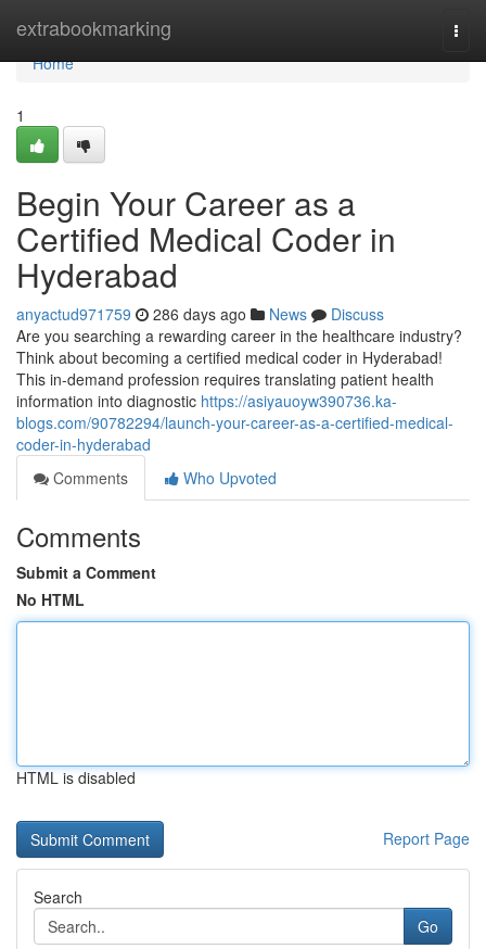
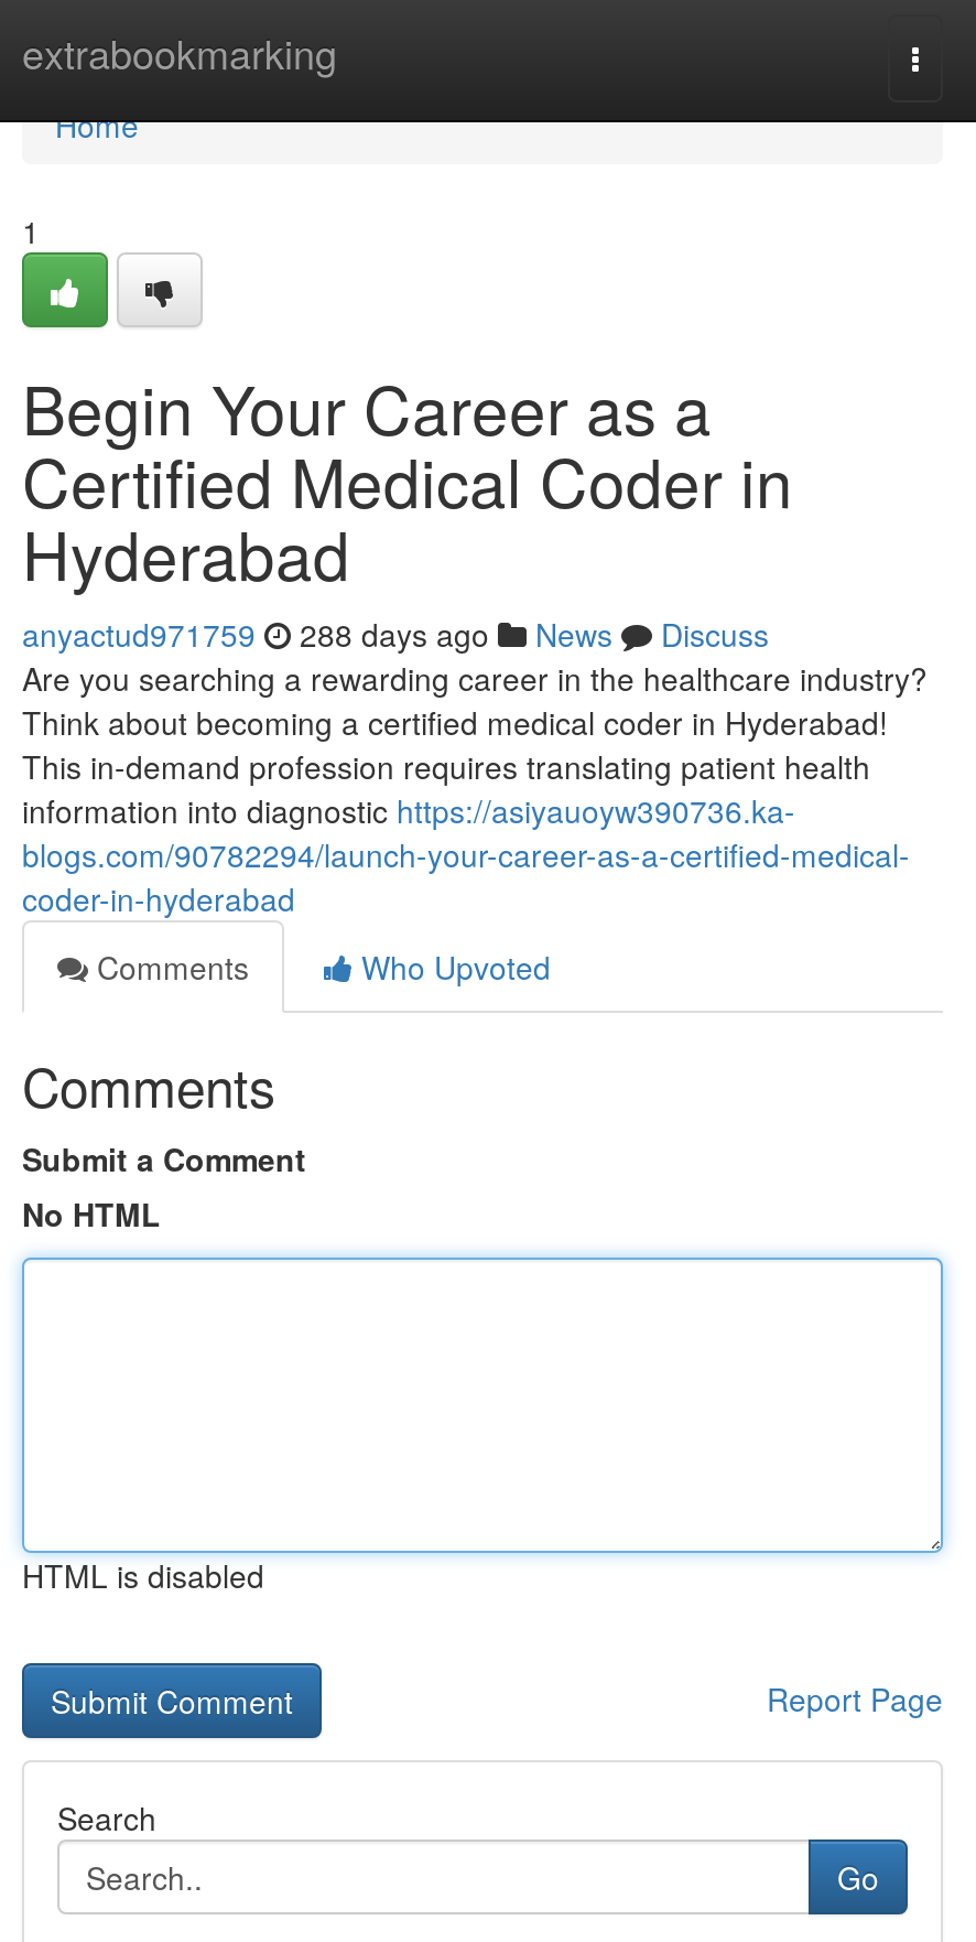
[16,303,384,325] anyactud971759 286 days ago News Discuss -> [22,612,769,656] anyactud971759 288 days ago News Discuss

